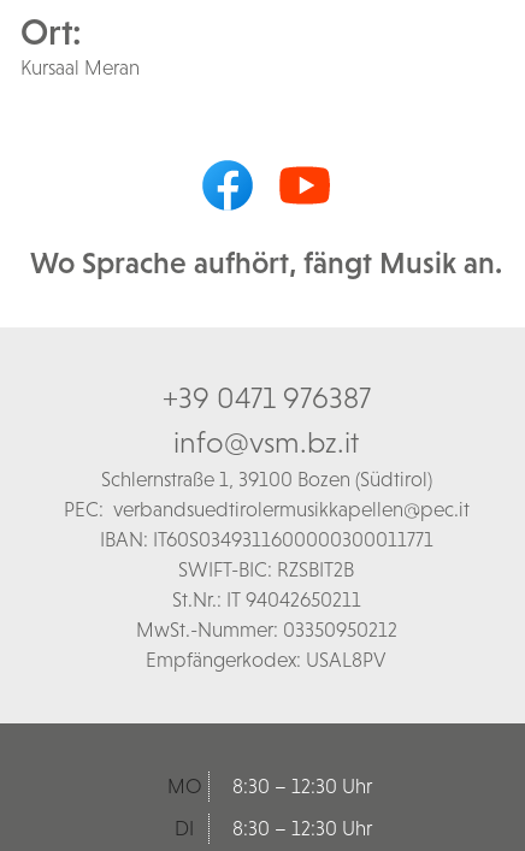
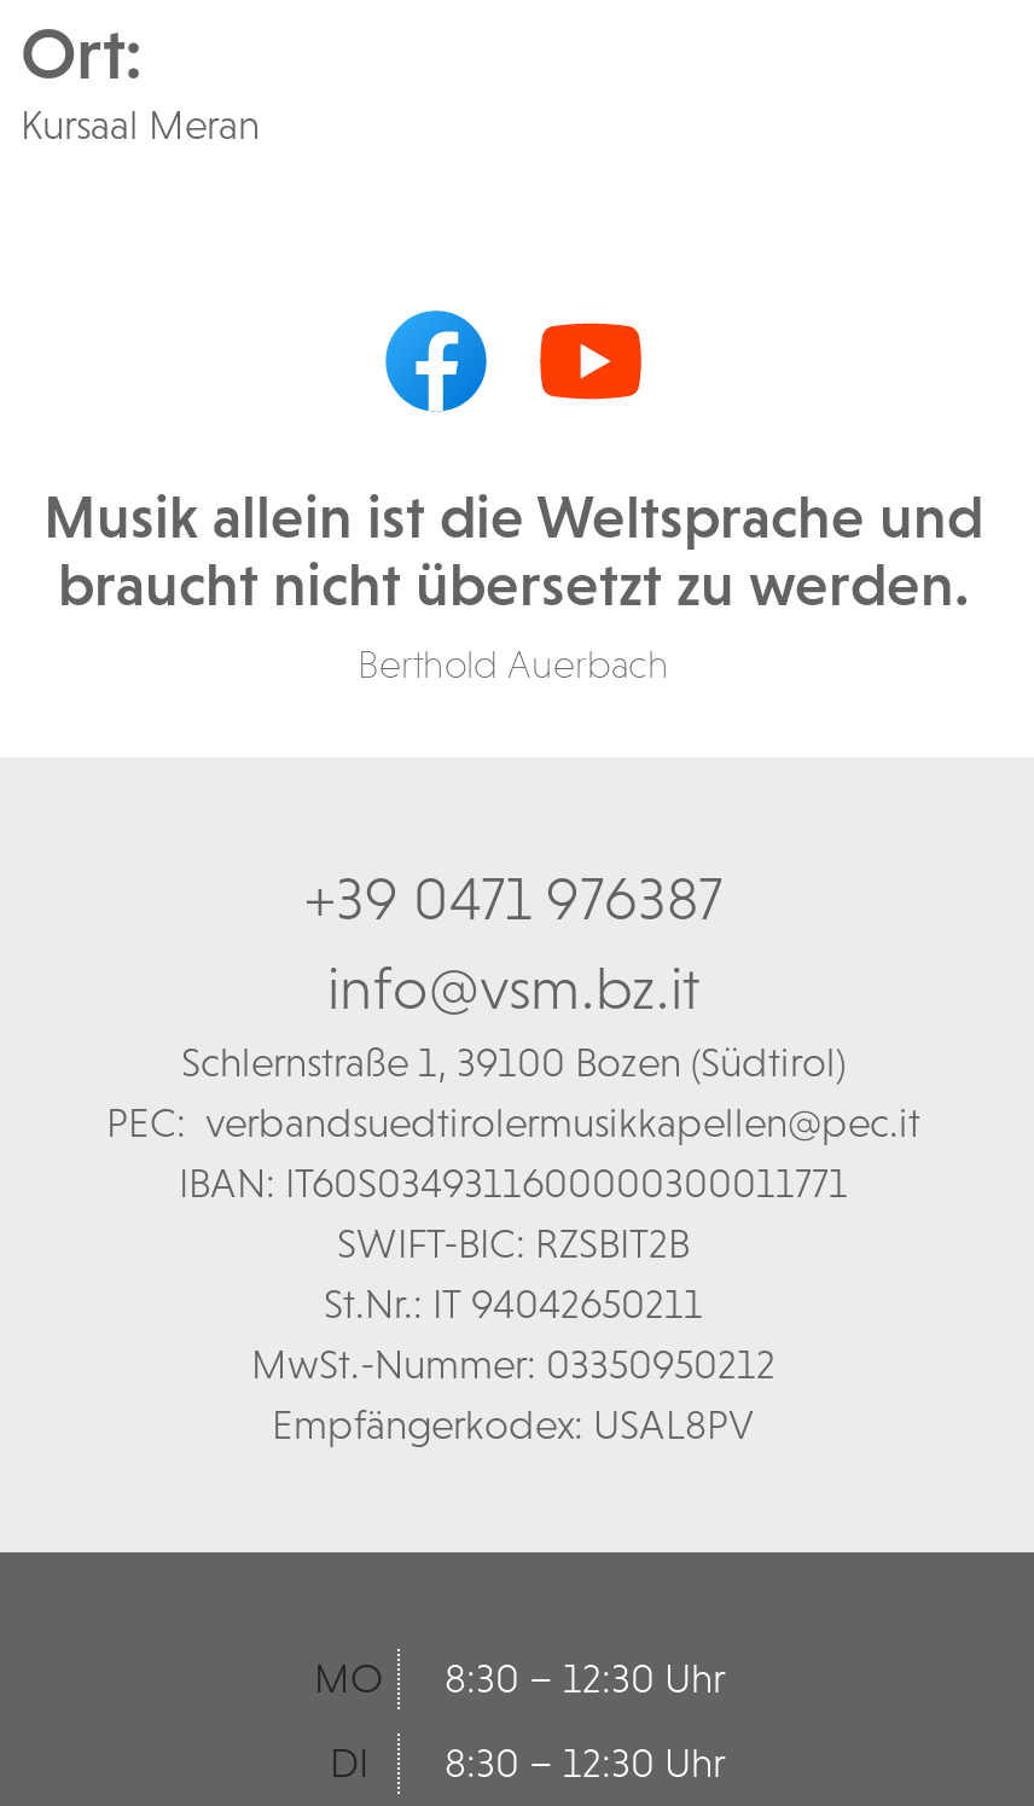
[30,246,502,279] Wo Sprache aufhört, fängt Musik an. -> [43,482,983,685] Musik allein ist die Weltsprache und | braucht nicht übersetzt zu werden. | Berthold Auerbach

